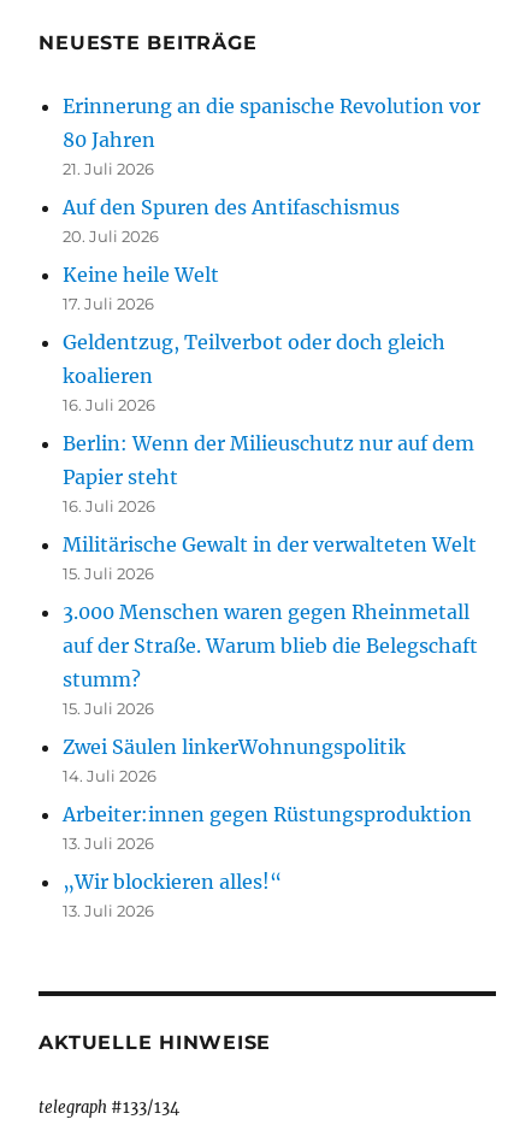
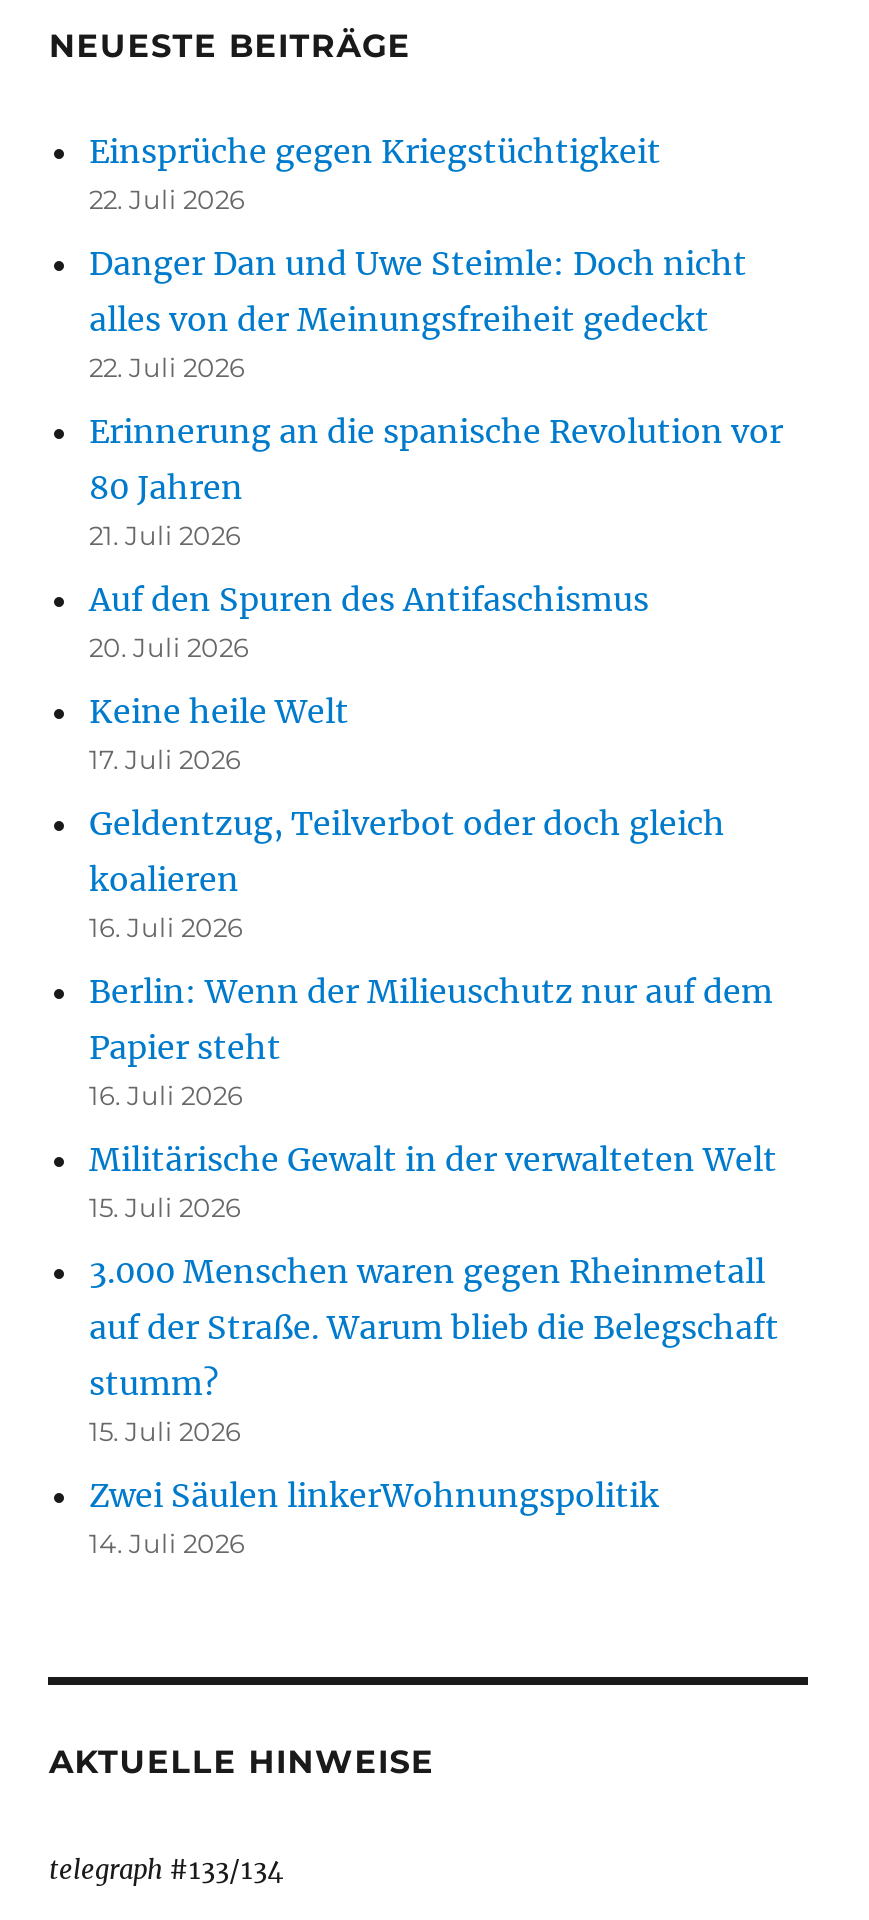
none -> [89,131,747,383] Einsprüche gegen Kriegstüchtigkeit | 22. Juli 2026 | Danger Dan und Uwe Steimle: Doch nicht | alles von der Meinungsfreiheit gedeckt | 22. Juli 2026
moved [63,94,481,785] -> [89,411,783,1559]: Erinnerung an die spanische Revolution vor | 80 Jahren | 21. Juli 2026 | ... | Zwei Säulen linkerWohnungspolitik | 14. Juli 2026
[63,802,472,920] Arbeiter:innen gegen Rüstungsproduktion | 13. Juli 2026 | „Wir blockieren alles!“ | 13. Juli 2026 -> none

